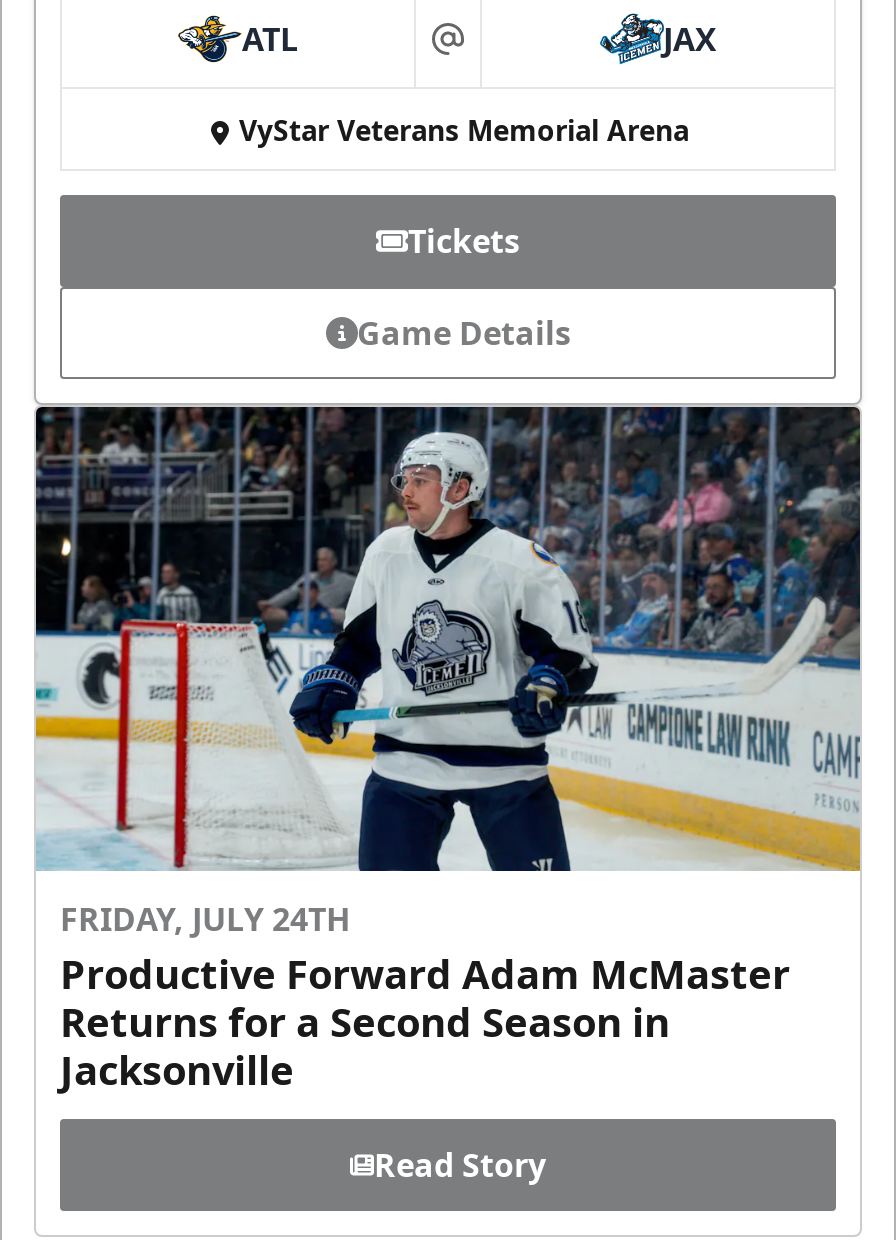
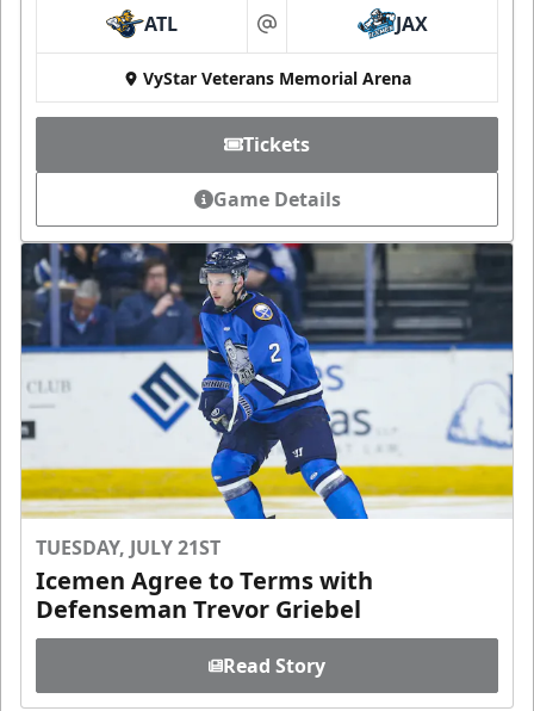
[34,406,860,1097] [image] | FRIDAY, JULY 24TH | Productive Forward Adam McMaster | Returns for a Second Season in | Jacksonville -> [20,242,514,625] [image] | TUESDAY, JULY 21ST | Icemen Agree to Terms with | Defenseman Trevor Griebel

